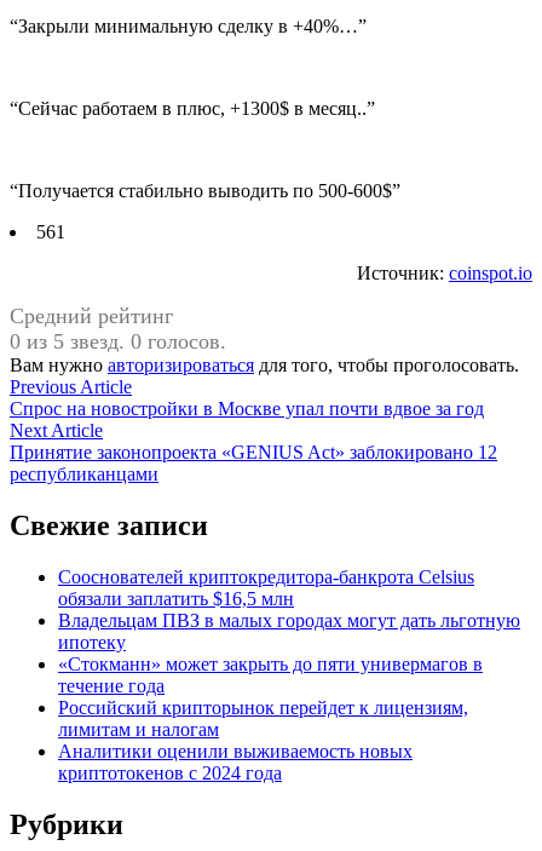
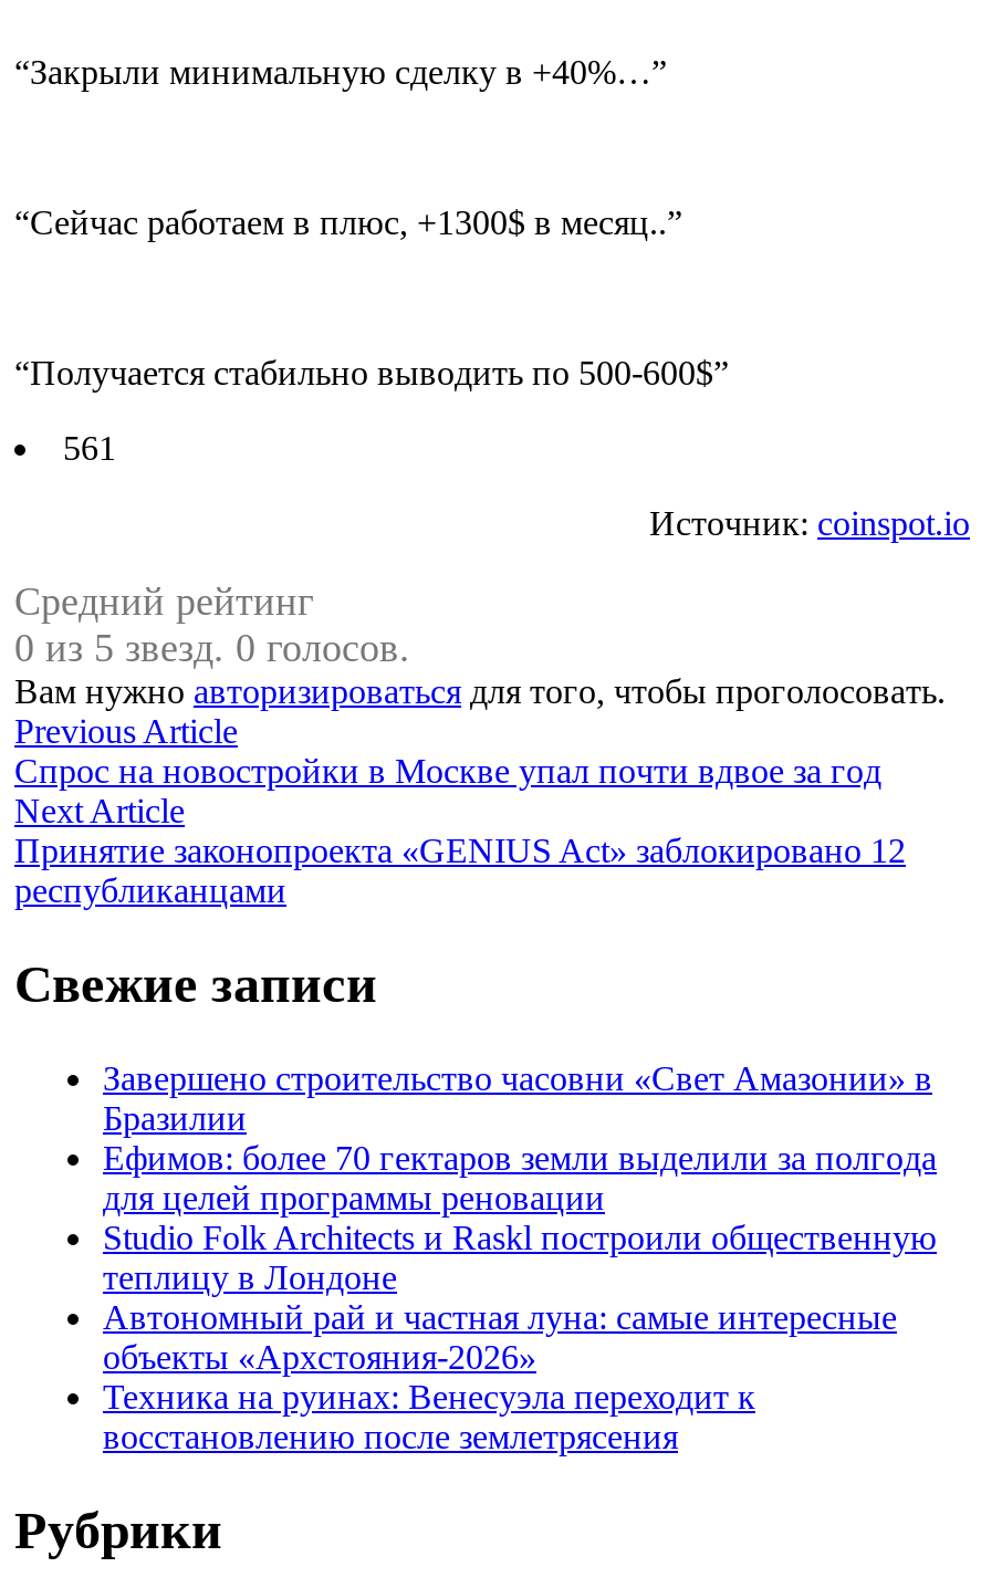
[58,567,520,784] Сооснователей криптокредитора-банкрота Celsius | обязали заплатить $16,5 млн | Владельцам ПВЗ в малых городах могут дать льготную | ипотеку | «Стокманн» может закрыть до пяти универмагов в | течение года | Российский крипторынок перейдет к лицензиям, | лимитам и налогам | Аналитики оценили выживаемость новых | криптотокенов с 2024 года -> [103,1060,937,1456] Завершено строительство часовни «Свет Амазонии» в | Бразилии | Ефимов: более 70 гектаров земли выделили за полгода | для целей программы реновации | Studio Folk Architects и Raskl построили общественную | теплицу в Лондоне | Автономный рай и частная луна: самые интересные | объекты «Архстояния-2026» | Техника на руинах: Венесуэла переходит к | восстановлению после землетрясения

